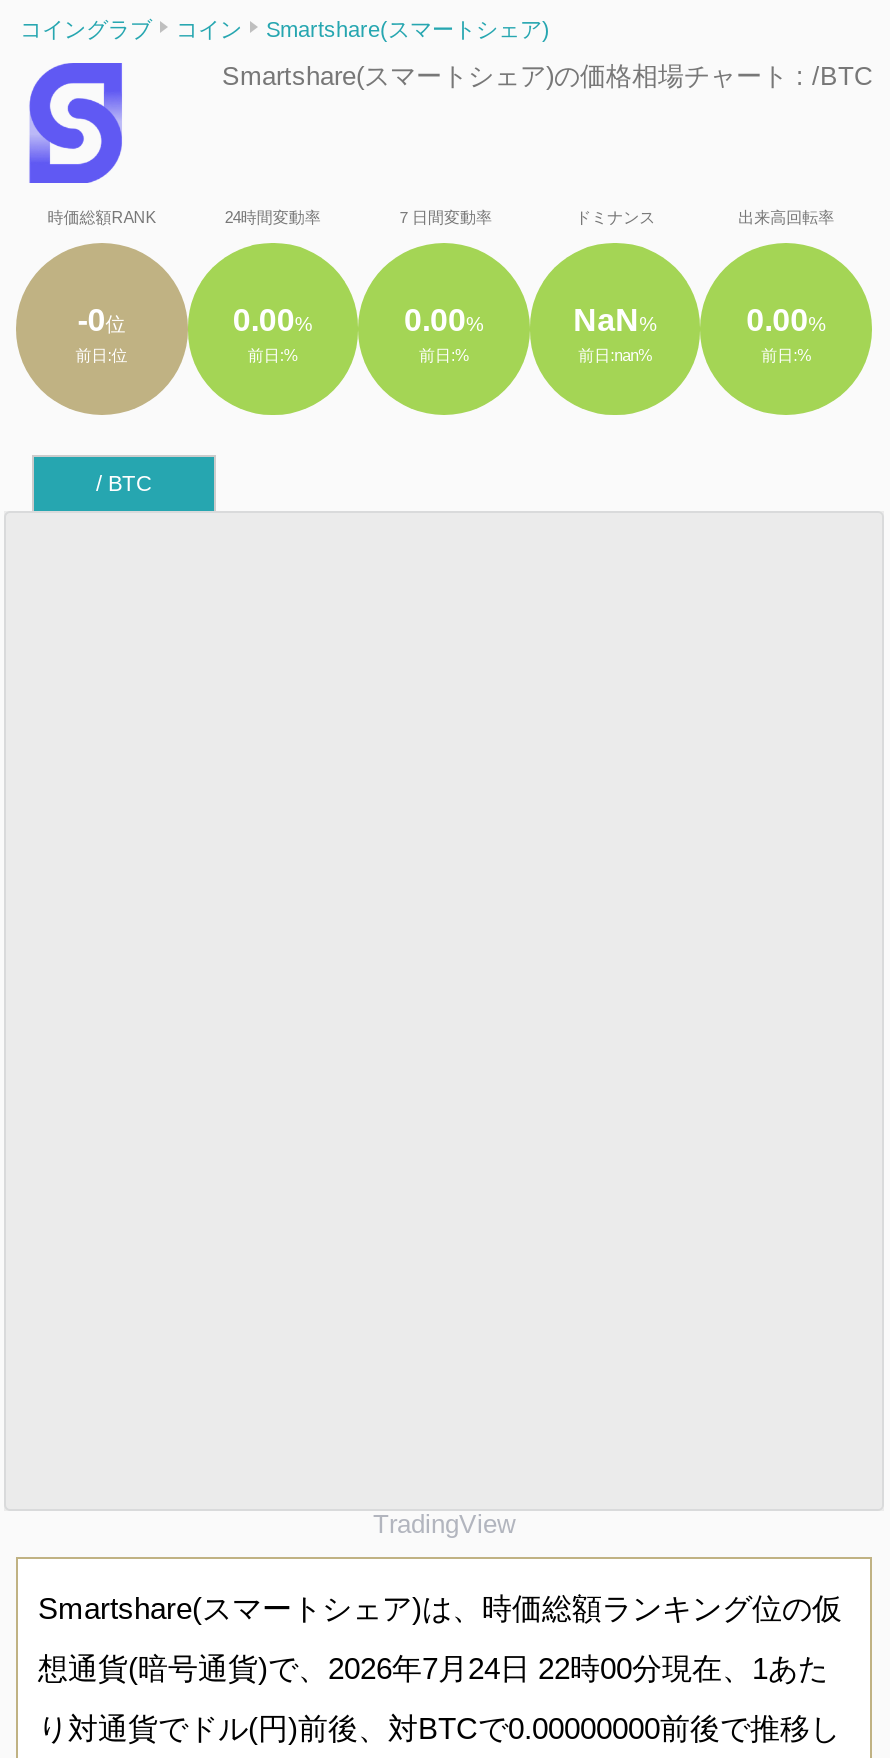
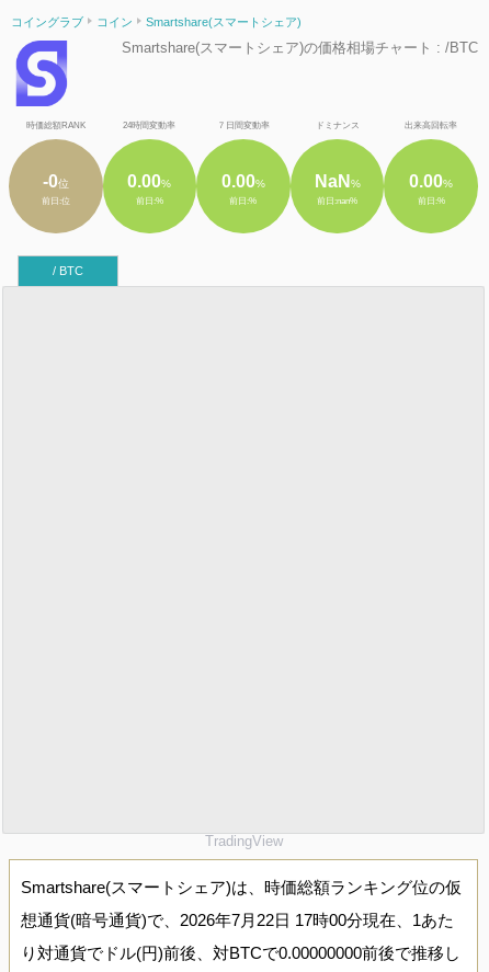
[38,1650,828,1684] 想通貨(暗号通貨)で、2026年7月24日 22時00分現在、1あた -> [21,910,454,929] 想通貨(暗号通貨)で、2026年7月22日 17時00分現在、1あた

